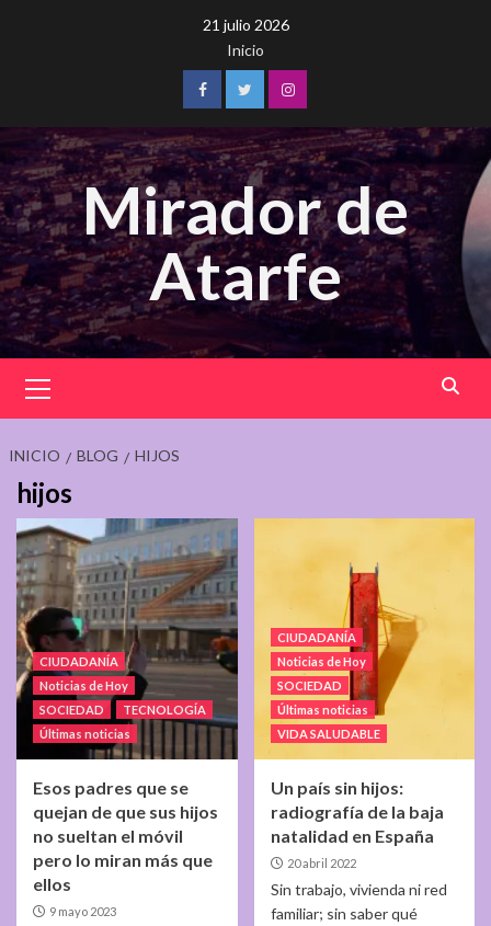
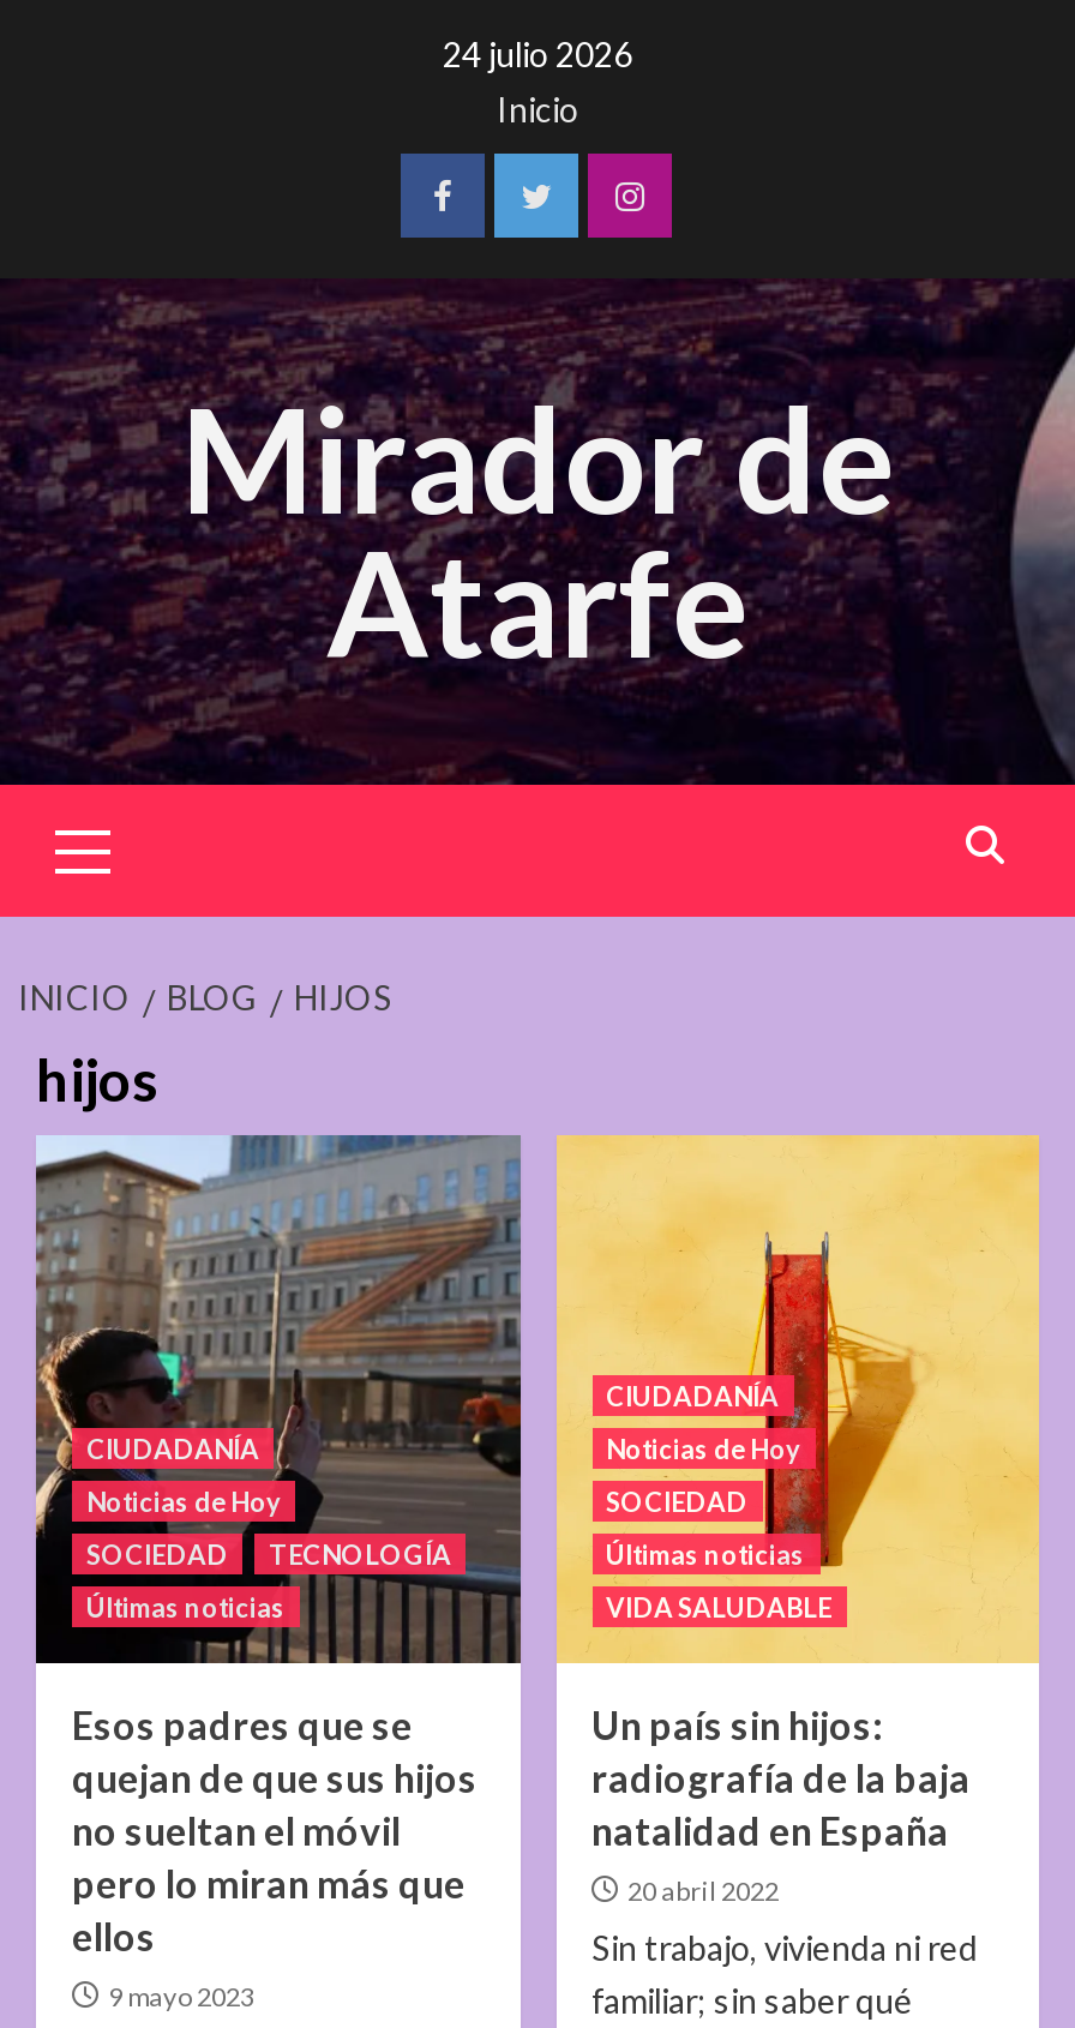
[202,15,289,34] 21 julio 2026 -> [443,34,632,74] 24 julio 2026

